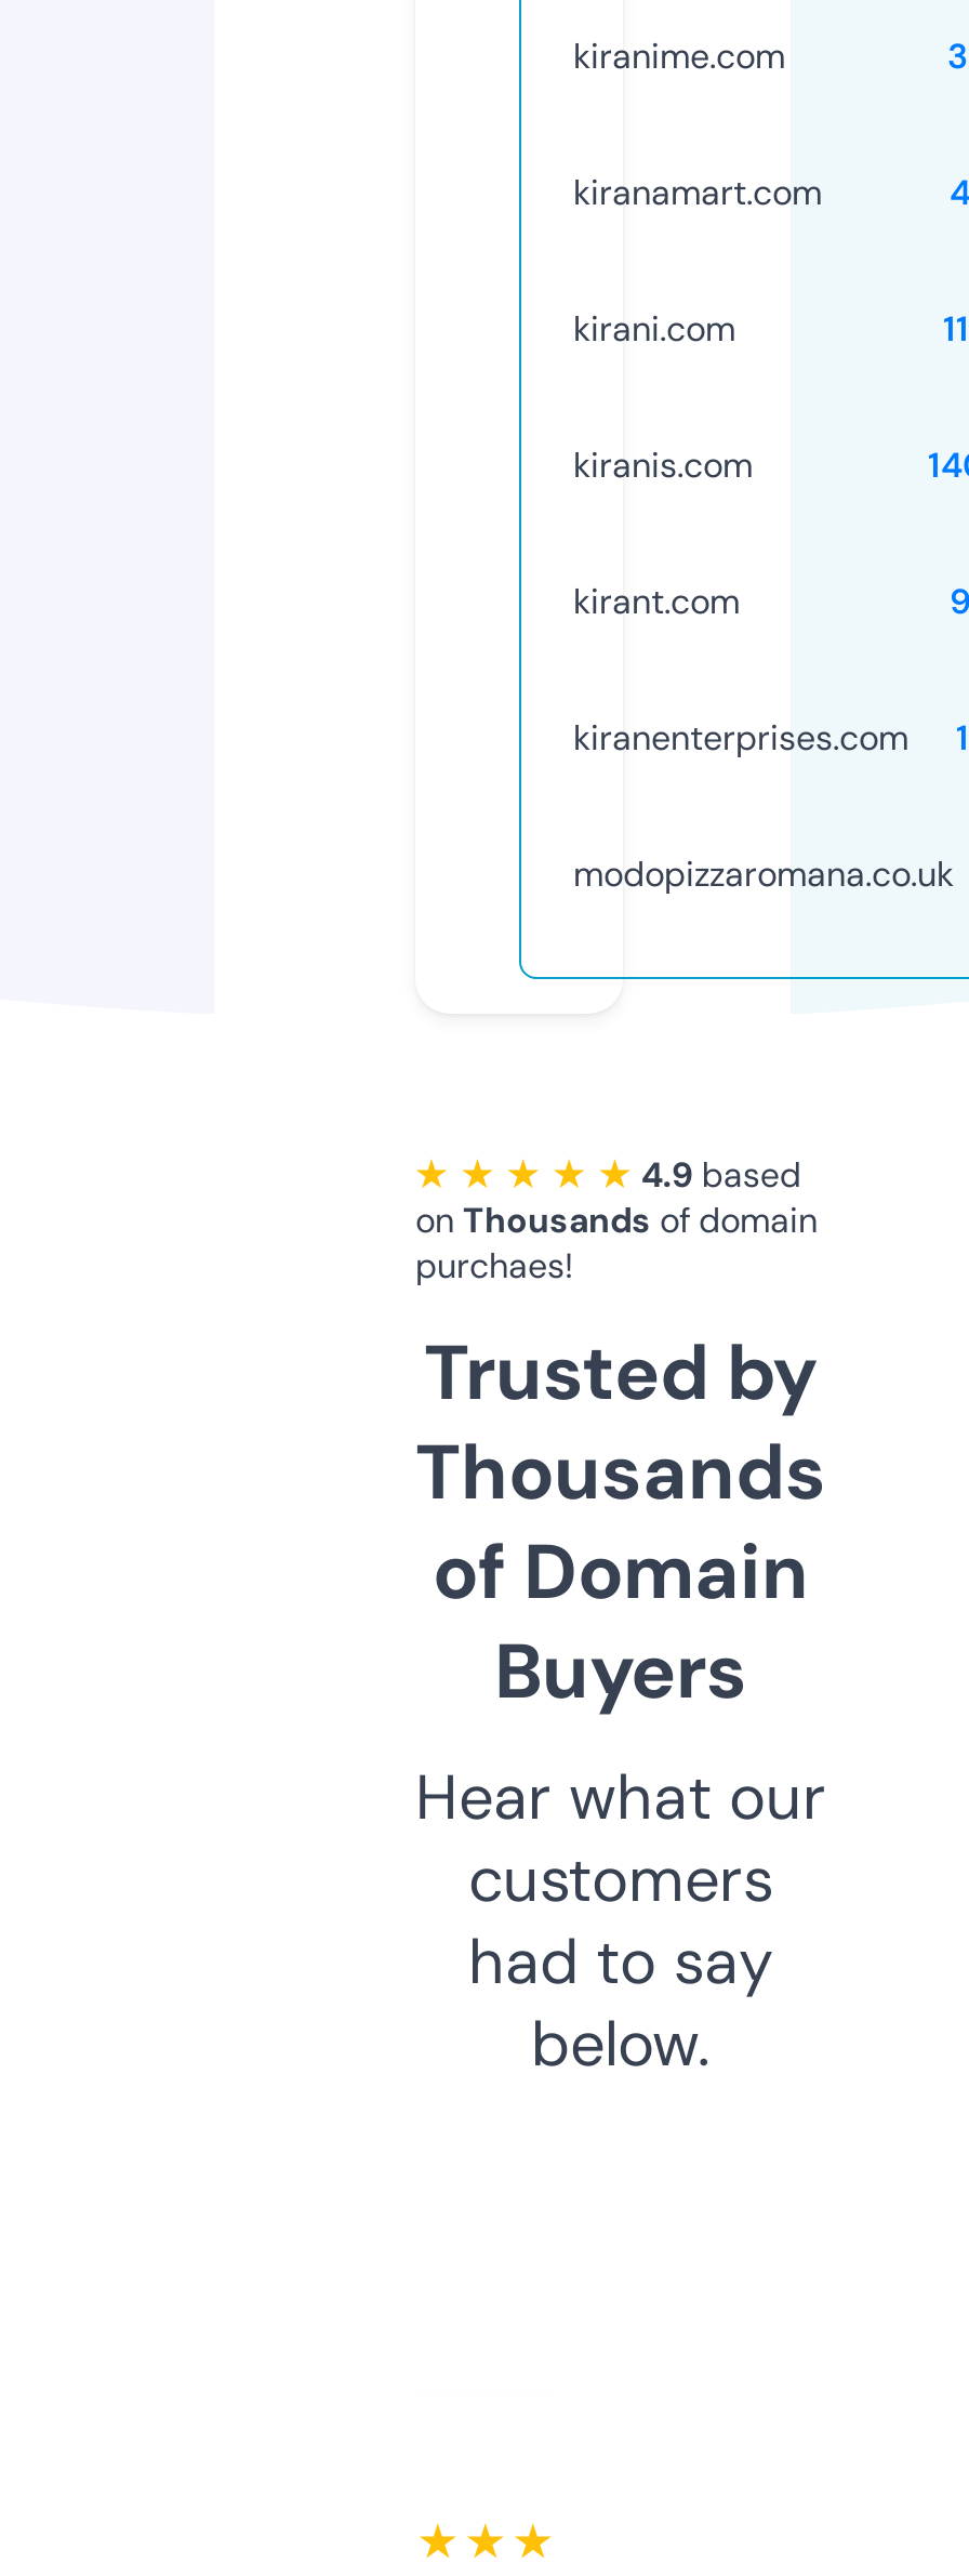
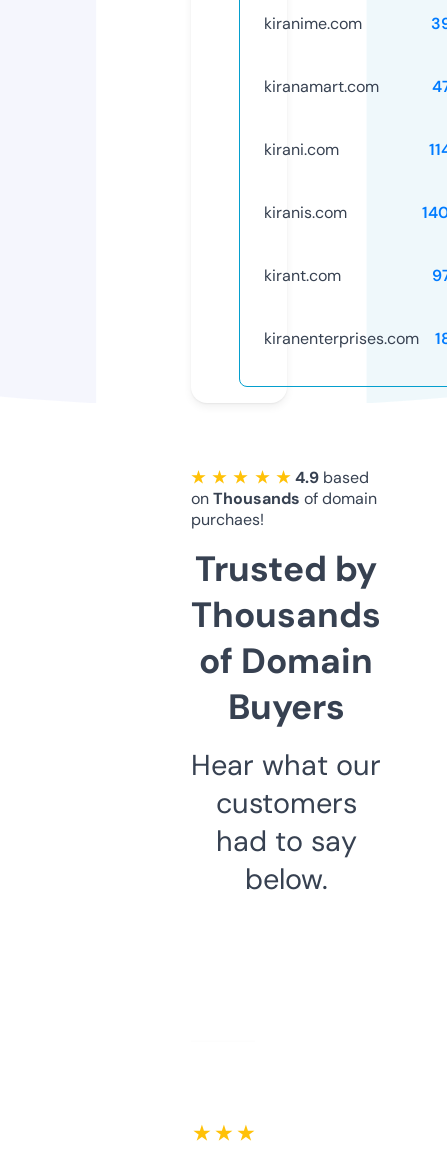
[573,851,954,896] modopizzaromana.co.uk -> none
moved [415,1197,826,2084] -> [191,488,381,898]: on Thousands of domain | purchaes! | Trusted by | ... | had to say | below.

